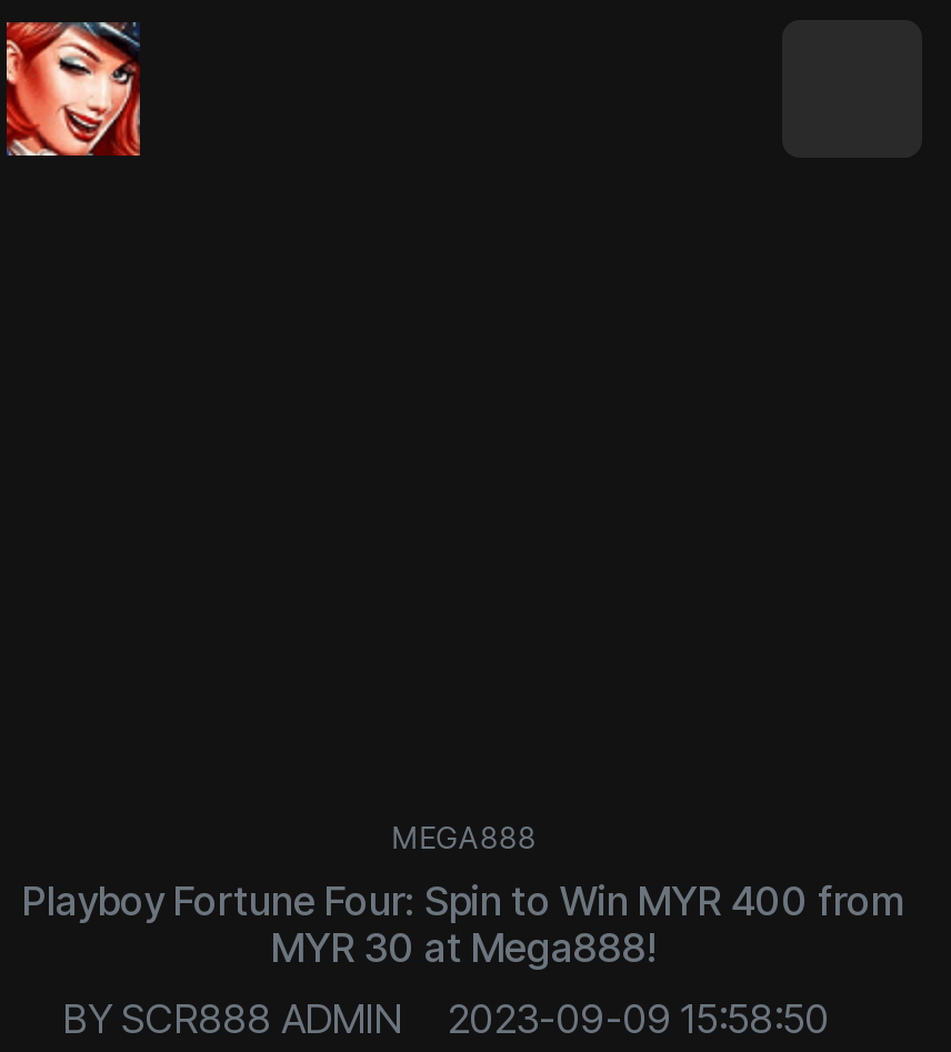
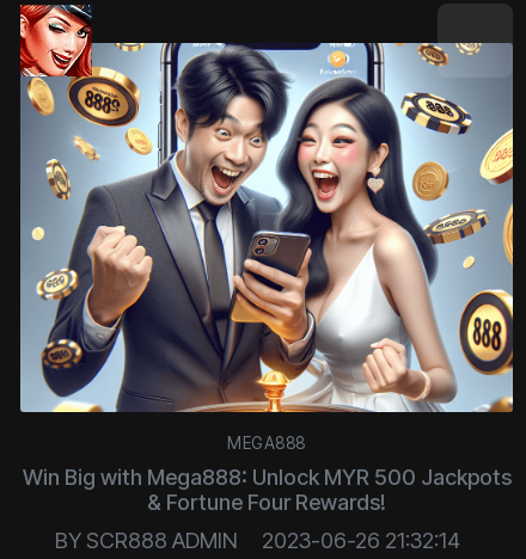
none -> [19,42,514,413] [image]
[22,878,907,971] Playboy Fortune Four: Spin to Win MYR 400 from | MYR 30 at Mega888! -> [22,465,511,515] Win Big with Mega888: Unlock MYR 500 Jackpots | & Fortune Four Rewards!
[63,995,830,1042] BY SCR888 ADMIN 2023-09-09 15:58:50 -> [54,528,460,553] BY SCR888 ADMIN 2023-06-26 21:32:14

